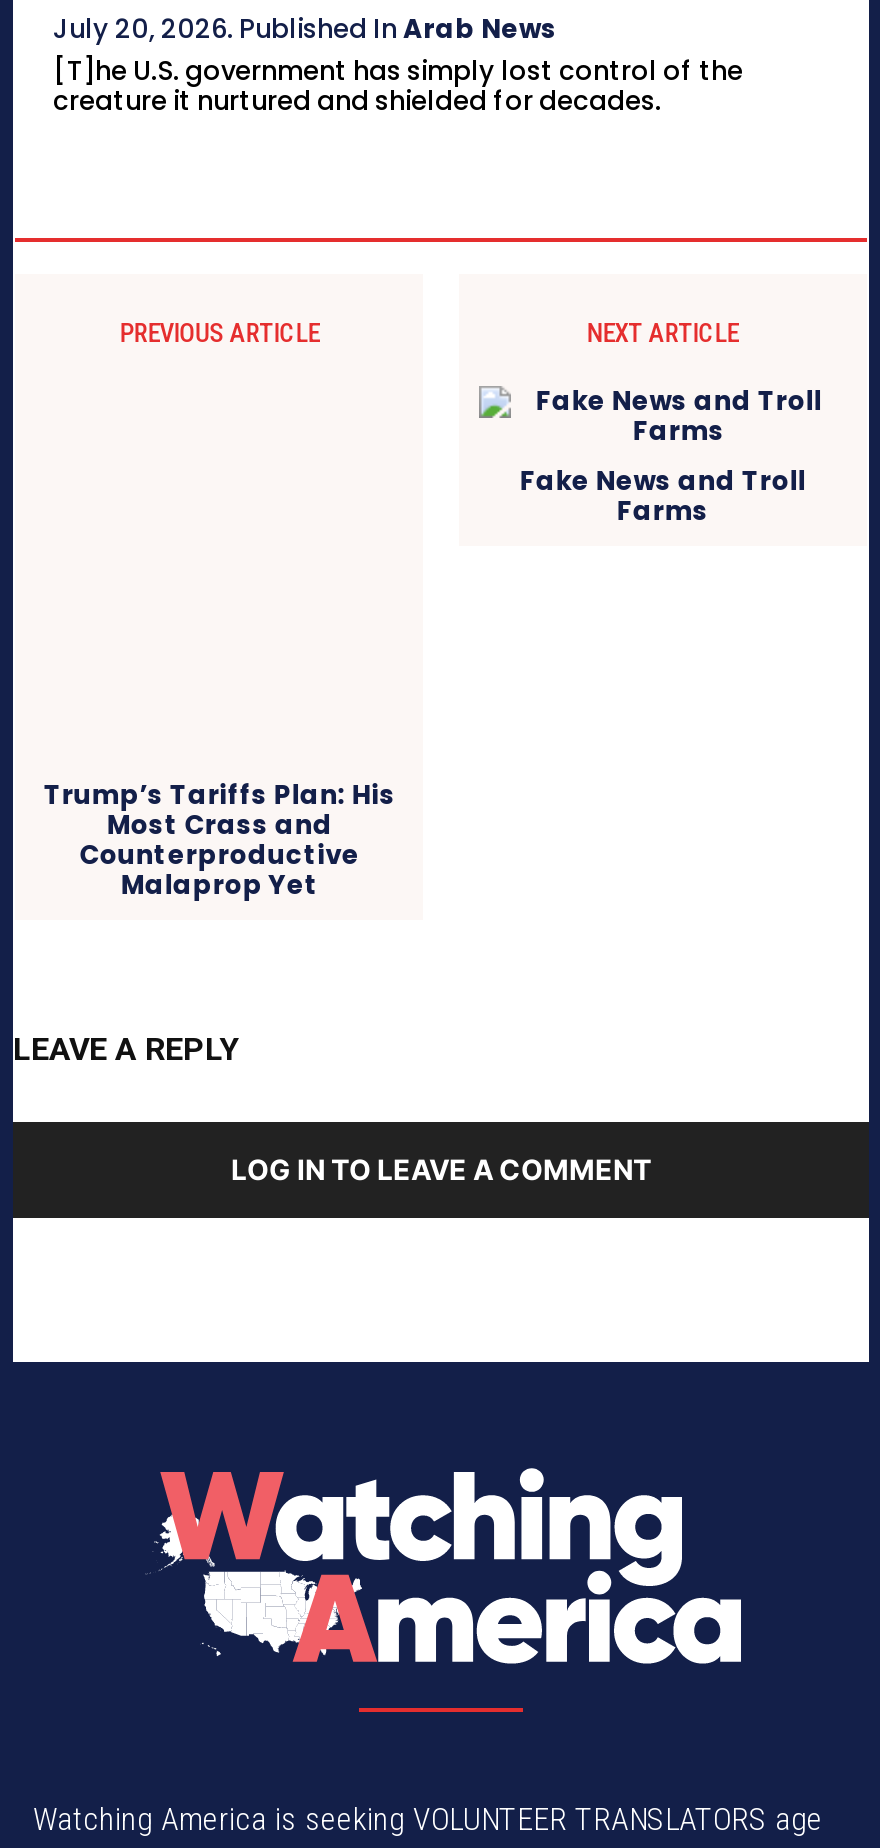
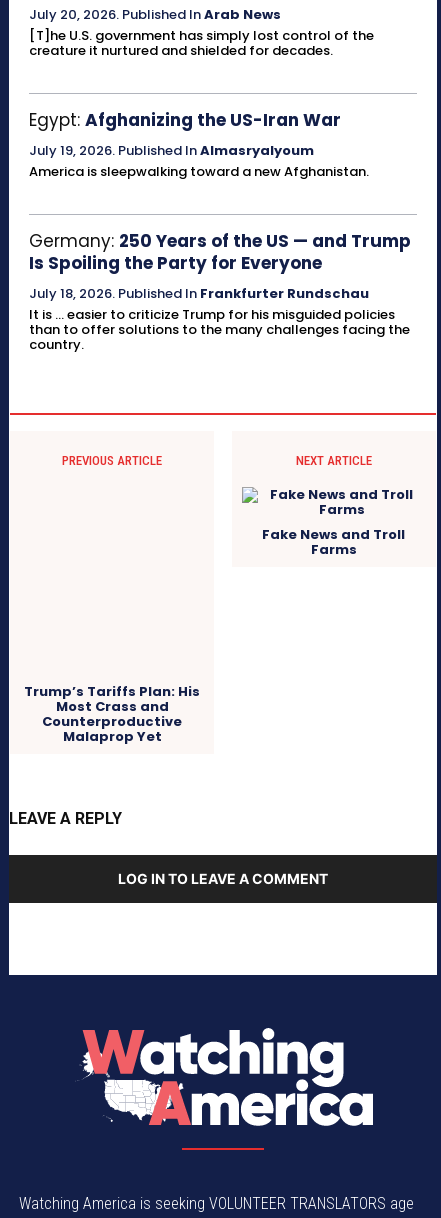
none -> [29,108,411,354] Egypt: Afghanizing the US-Iran War | July 19, 2026. Published InAlmasryalyoum | America is sleepwalking toward a new Afghanistan. | Germany: 250 Years of the US — and Trump | Is Spoiling the Party for Everyone | July 18, 2026. Published In Frankfurter Rundschau | It is ... easier to criticize Trump for his misguided policies | than to offer solutions to the many challenges facing the | country.

